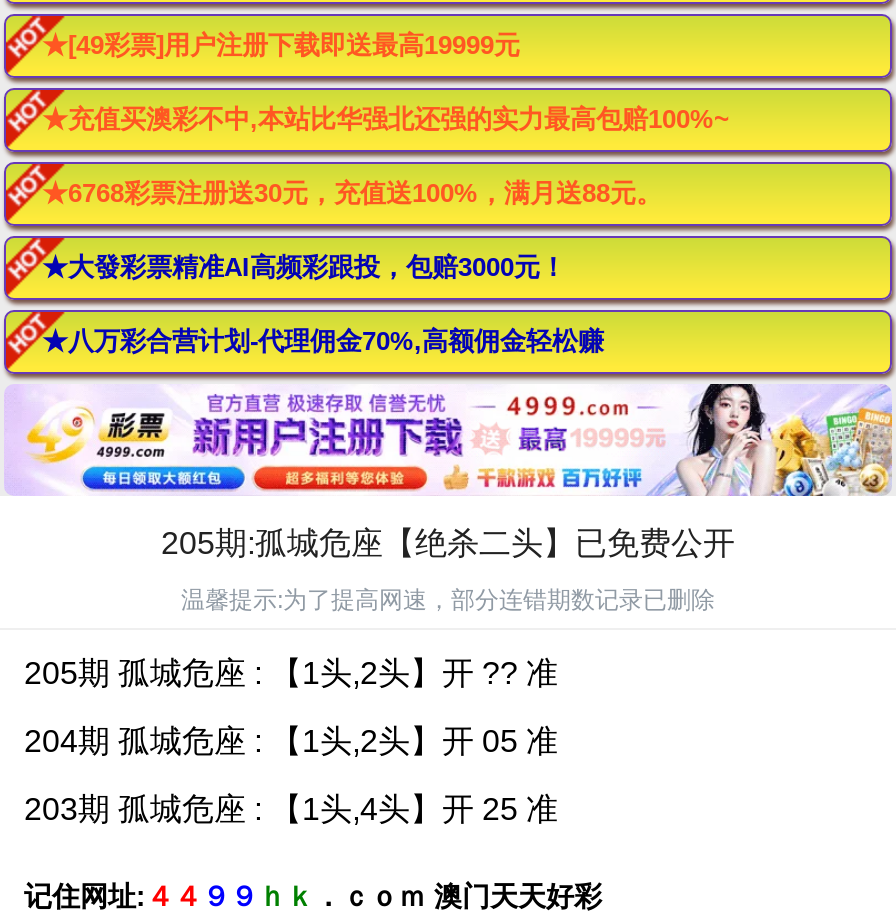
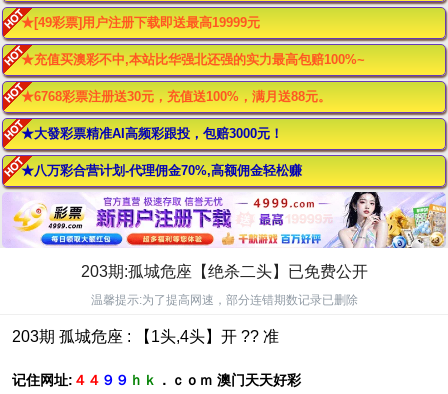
[161,525,735,559] 205期:孤城危座【绝杀二头】已免费公开 -> [80,262,367,279] 203期:孤城危座【绝杀二头】已免费公开
[24,655,558,825] 205期 孤城危座 : 【1头,2头】开 ?? 准 | 204期 孤城危座 : 【1头,2头】开 05 准 | 203期 孤城危座 : 【1头,4头】开 25 准 -> [12,327,279,344] 203期 孤城危座 : 【1头,4头】开 ?? 准

